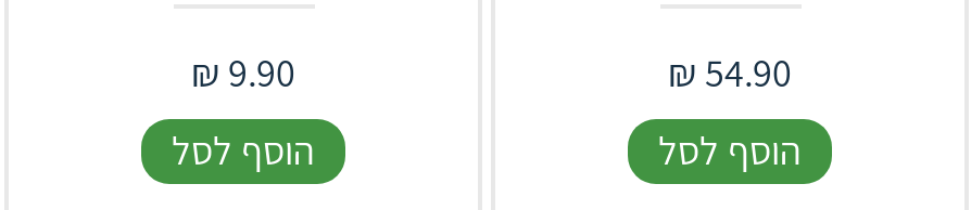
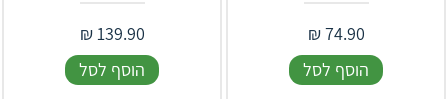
[228,47,295,97] 9.90 -> [96,22,144,45] 139.90
[705,47,792,97] 54.90 -> [324,22,364,45] 74.90

